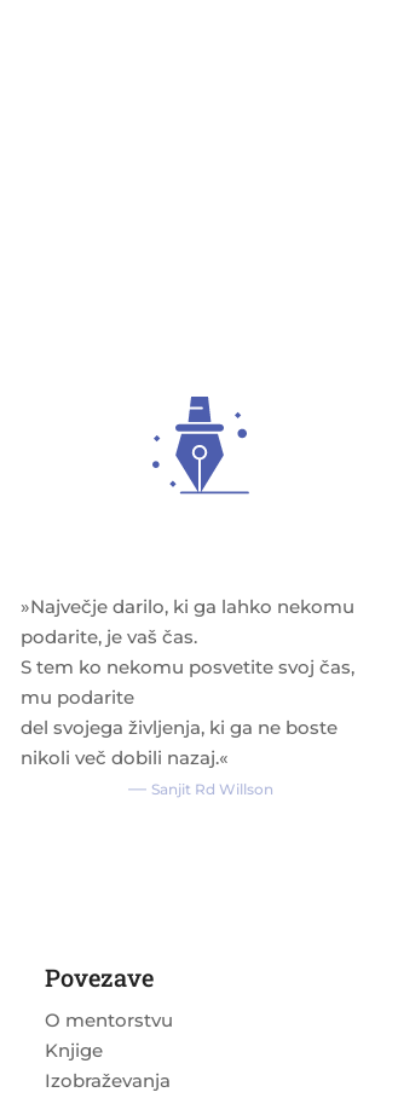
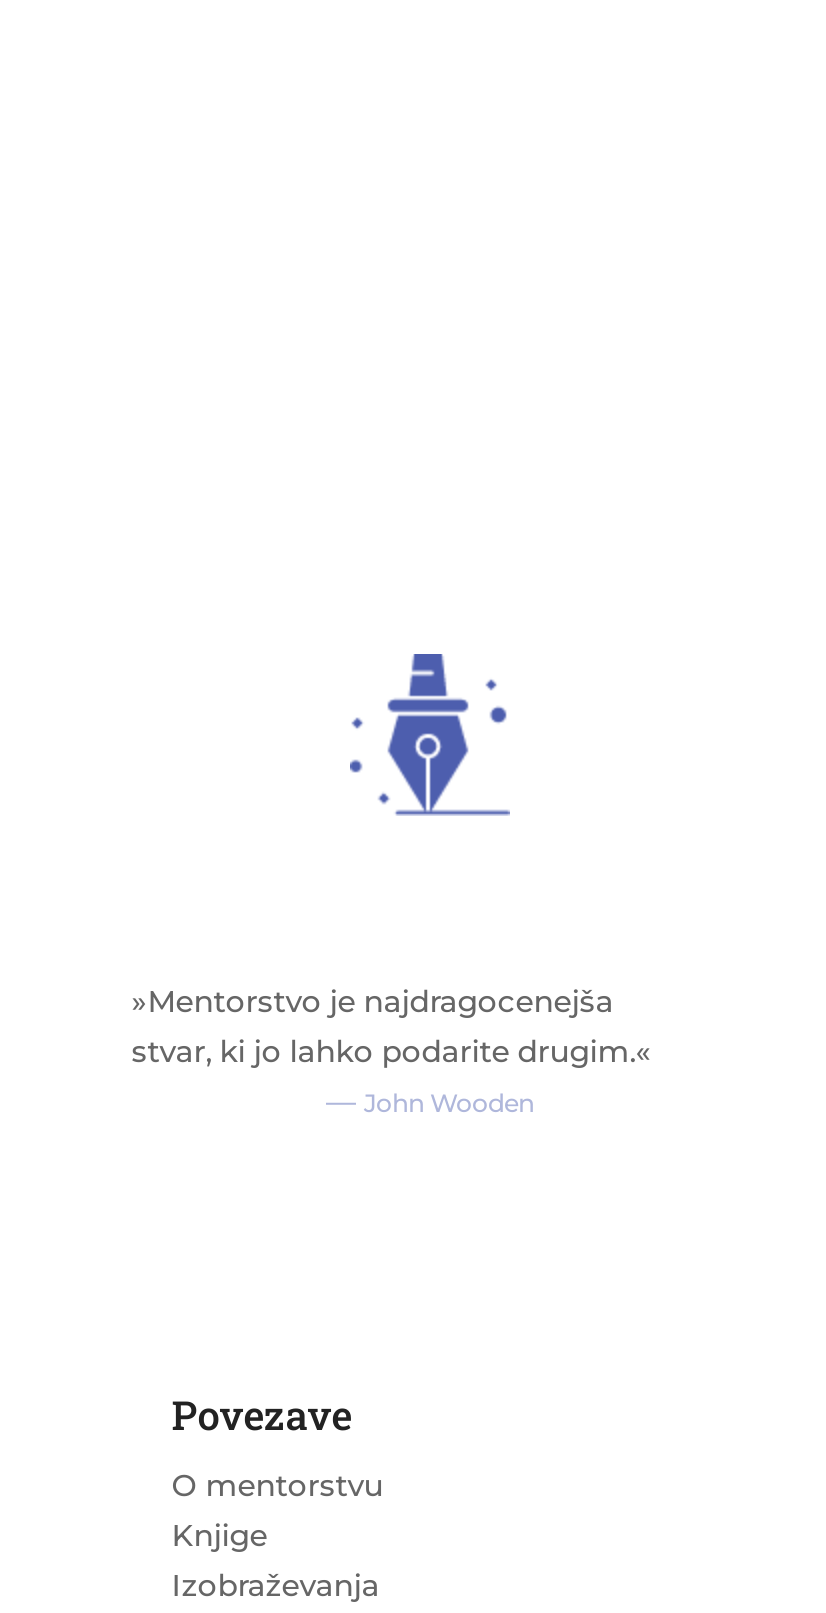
[20,595,354,799] »Največje darilo, ki ga lahko nekomu | podarite, je vaš čas. | S tem ko nekomu posvetite svoj čas, | mu podarite | del svojega življenja, ki ga ne boste | nikoli več dobili nazaj.« | — Sanjit Rd Willson -> [132,982,652,1120] »Mentorstvo je najdragocenejša | stvar, ki jo lahko podarite drugim.« | — John Wooden

